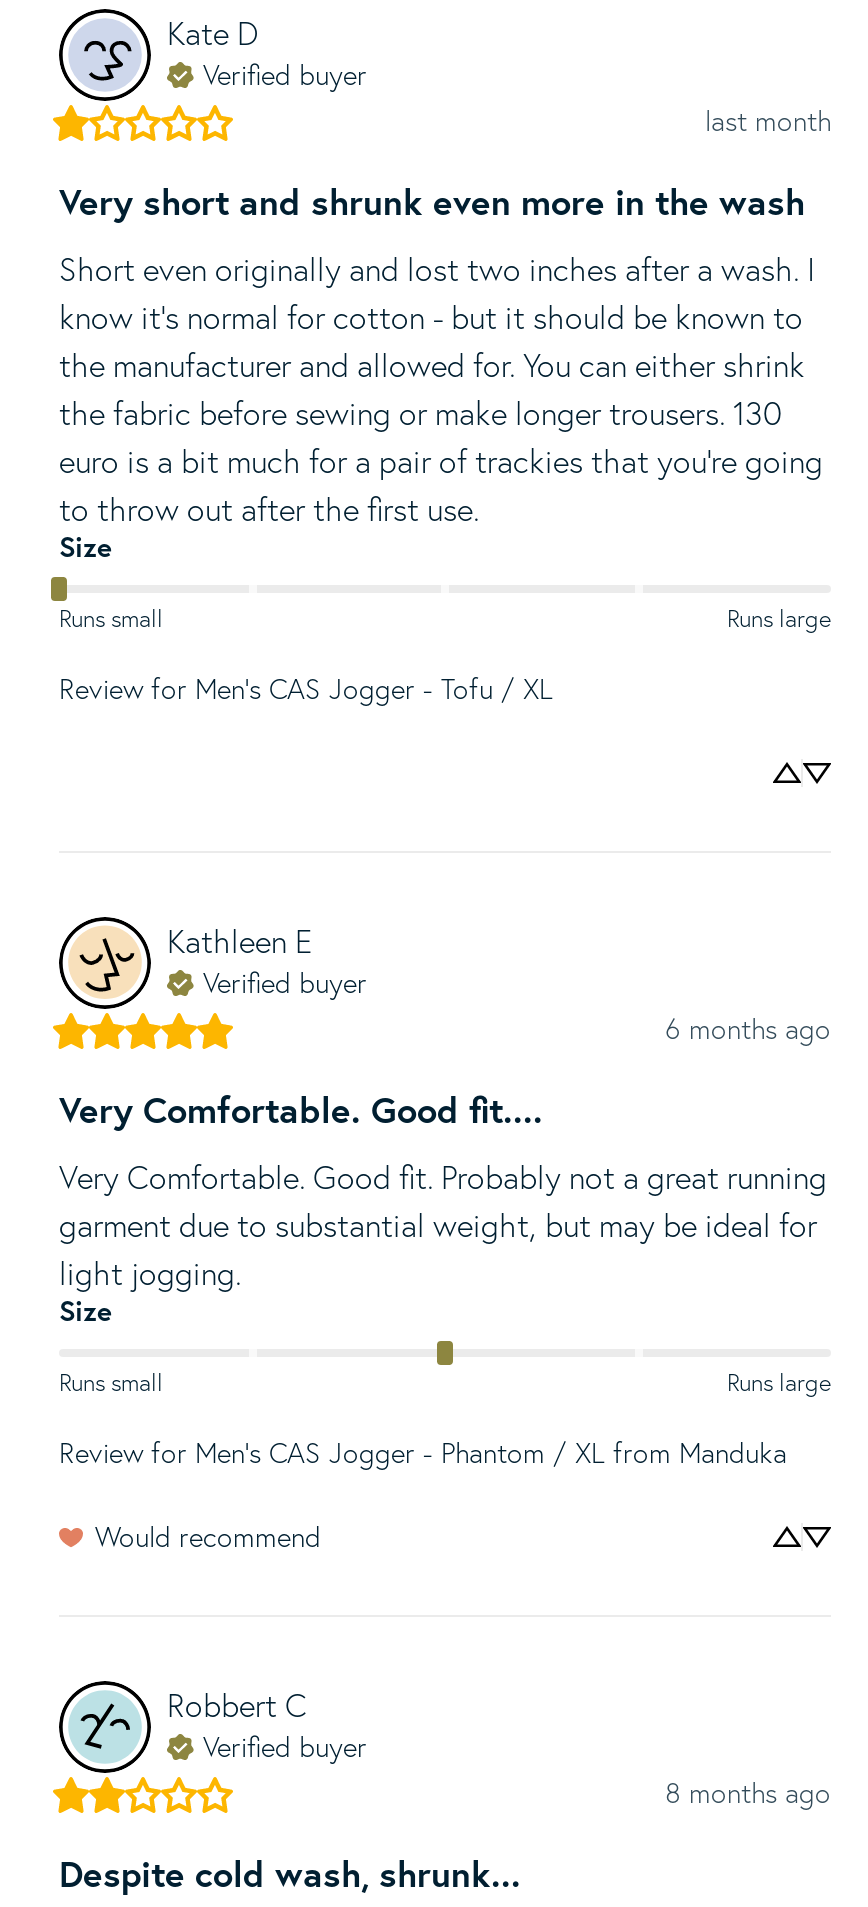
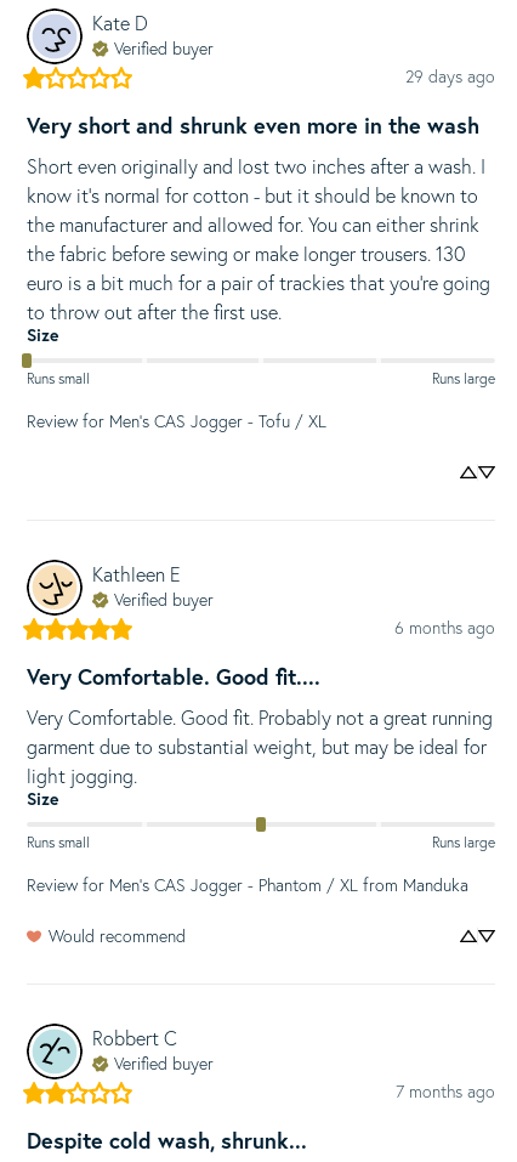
[705,103,831,139] last month -> [405,66,495,87] 29 days ago
[665,1775,831,1811] 8 months ago -> [396,1081,495,1103] 7 months ago

